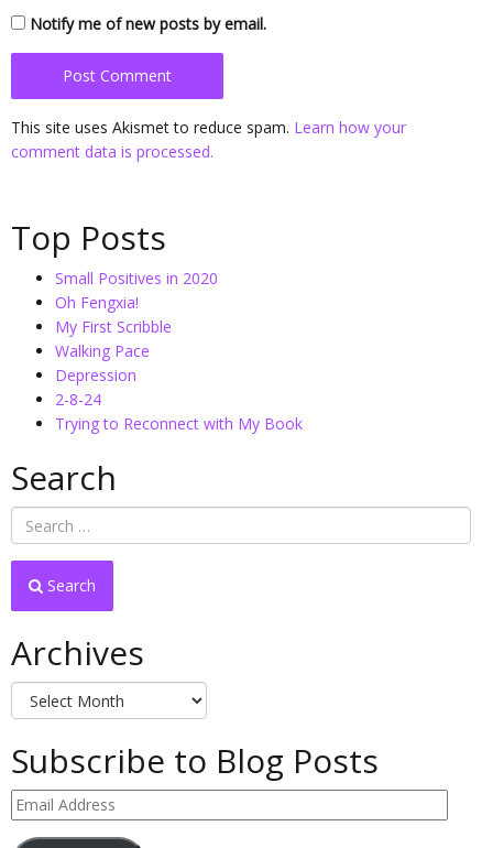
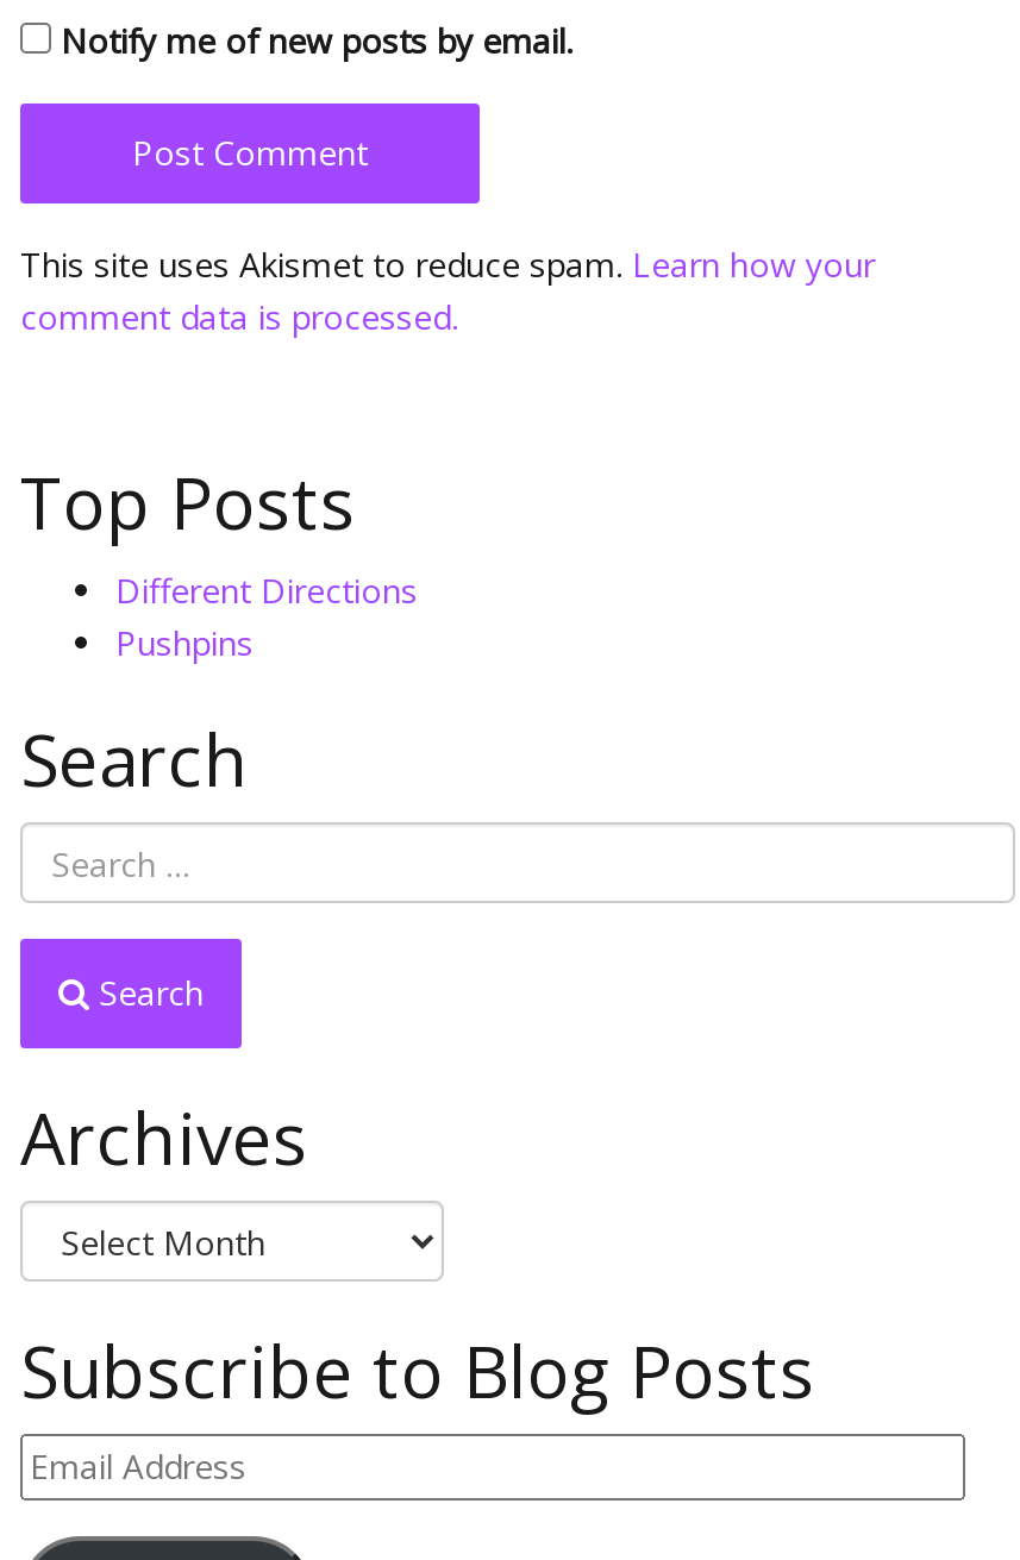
[55,268,303,434] Small Positives in 2020 | Oh Fengxia! | My First Scribble | Walking Pace | Depression | 2-8-24 | Trying to Reconnect with My Book -> [115,568,418,665] Different Directions | Pushpins

